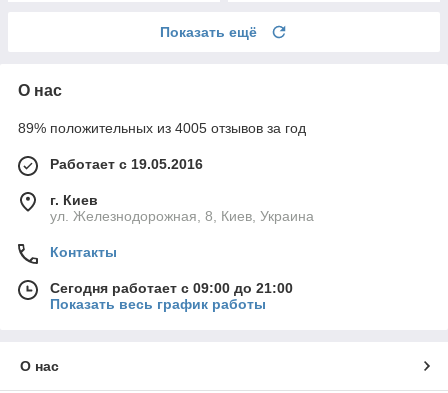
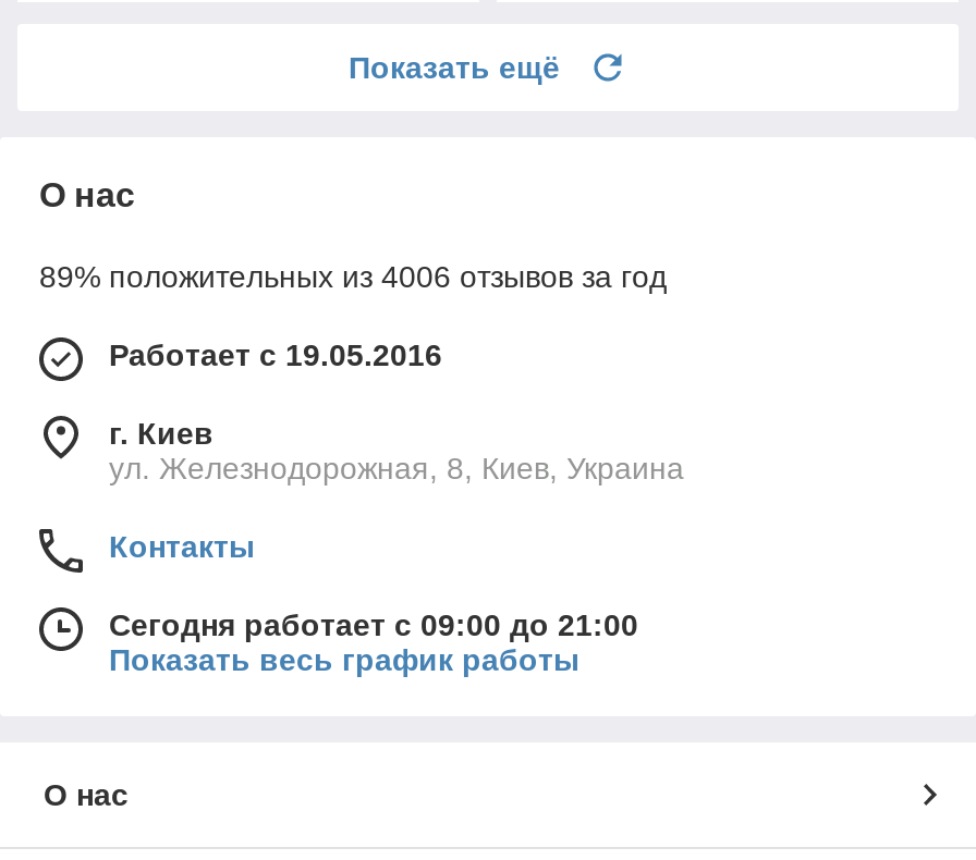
[18,120,306,136] 89% положительных из 4005 отзывов за год -> [39,260,667,295] 89% положительных из 4006 отзывов за год

